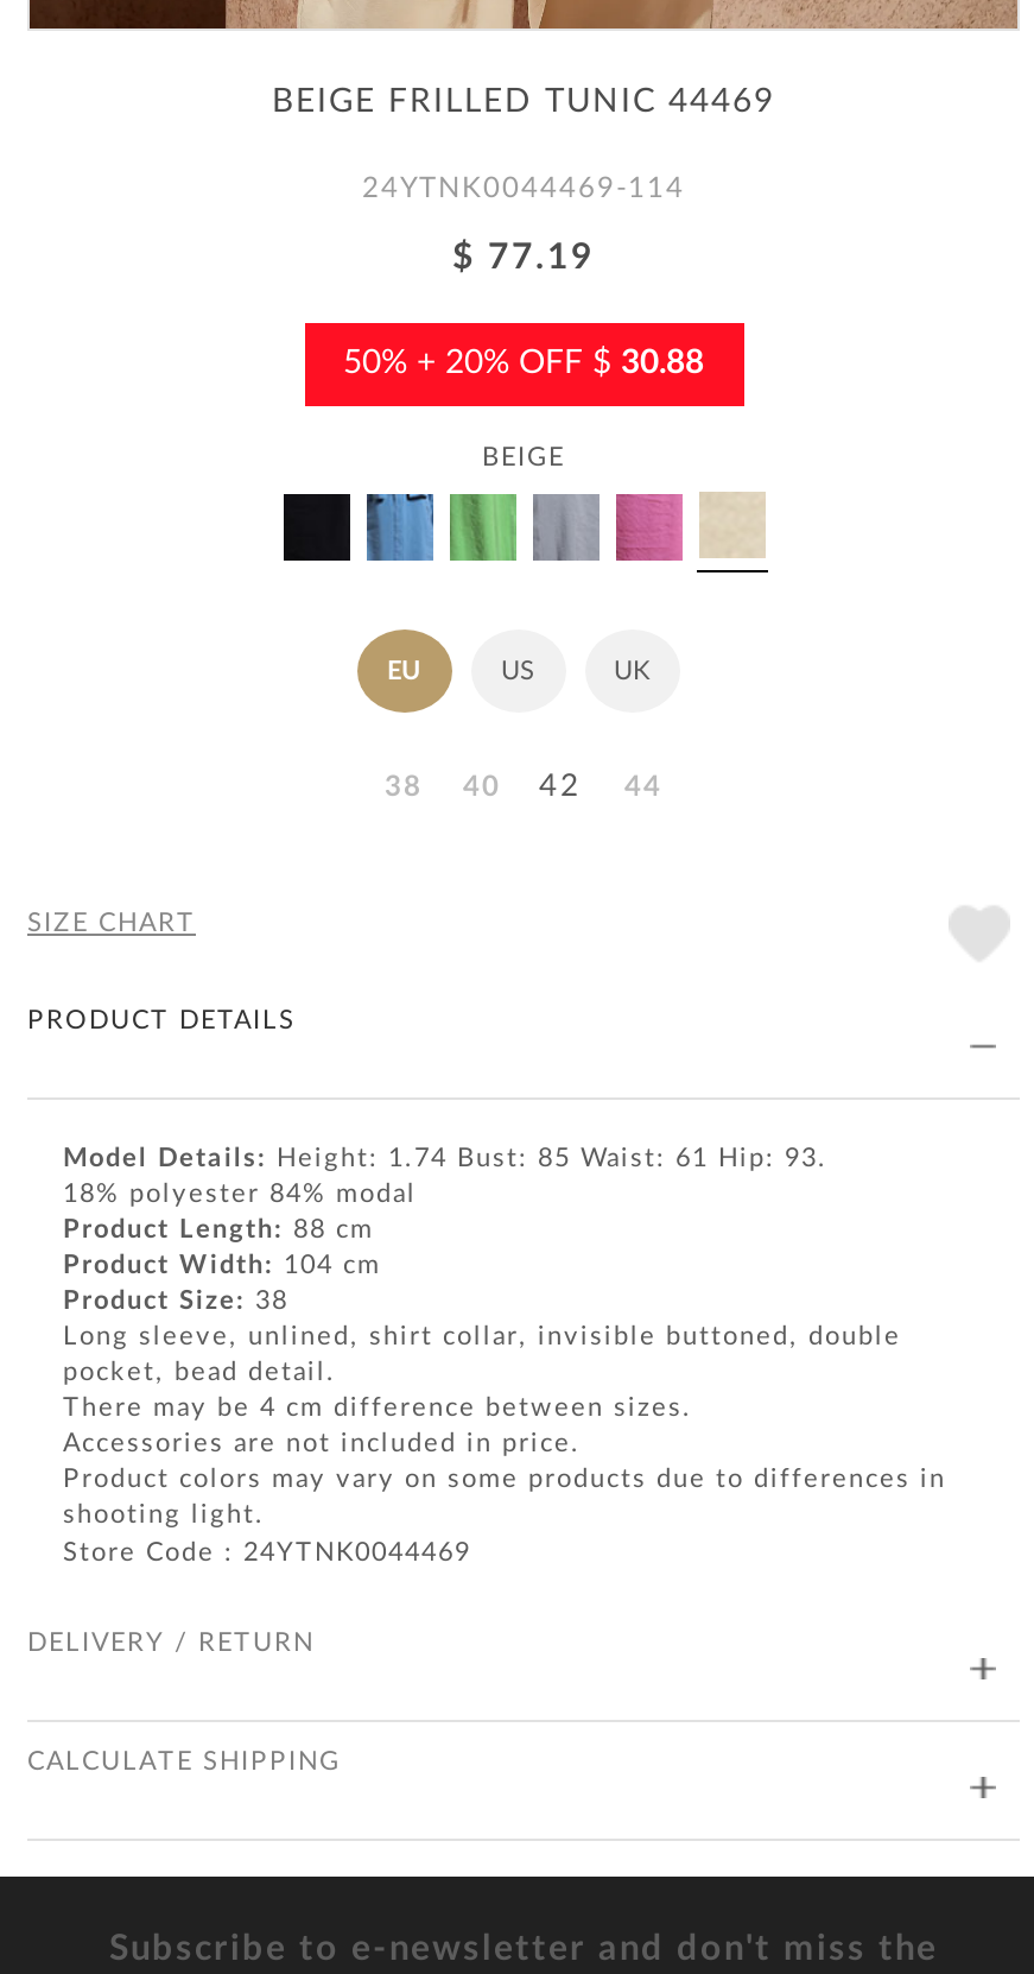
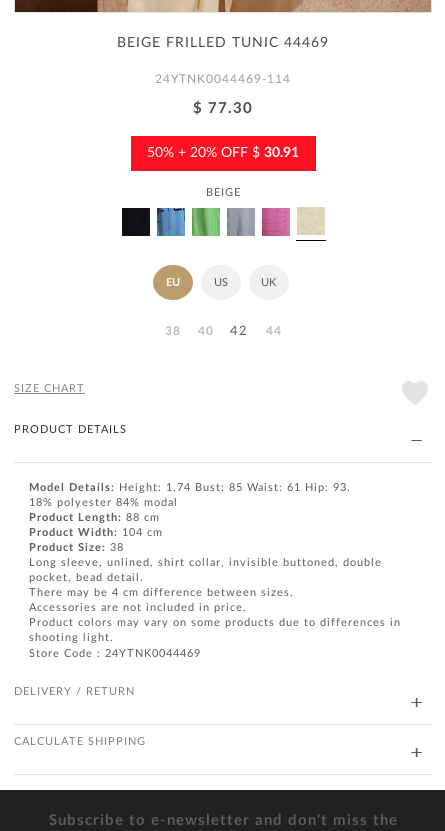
[452,241,595,277] $ 77.19 -> [193,101,253,116] $ 77.30
[343,348,704,381] 50% + 20% OFF $30.88 -> [147,146,299,160] 50% + 20% OFF $30.91

